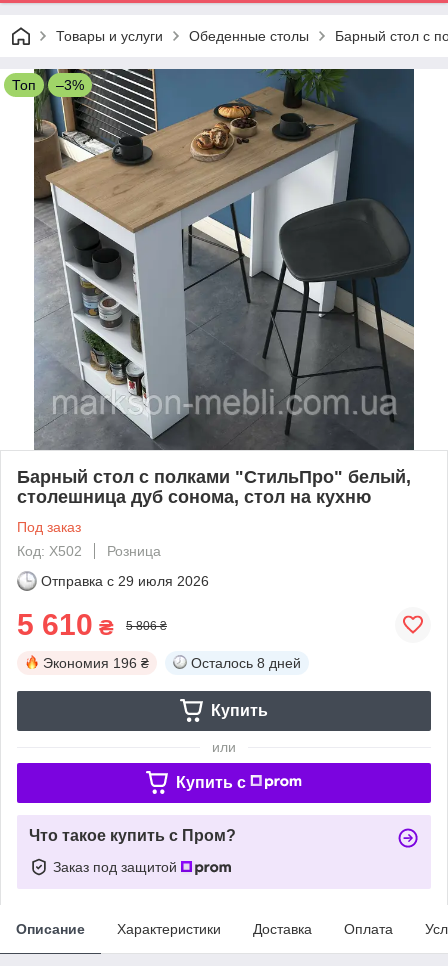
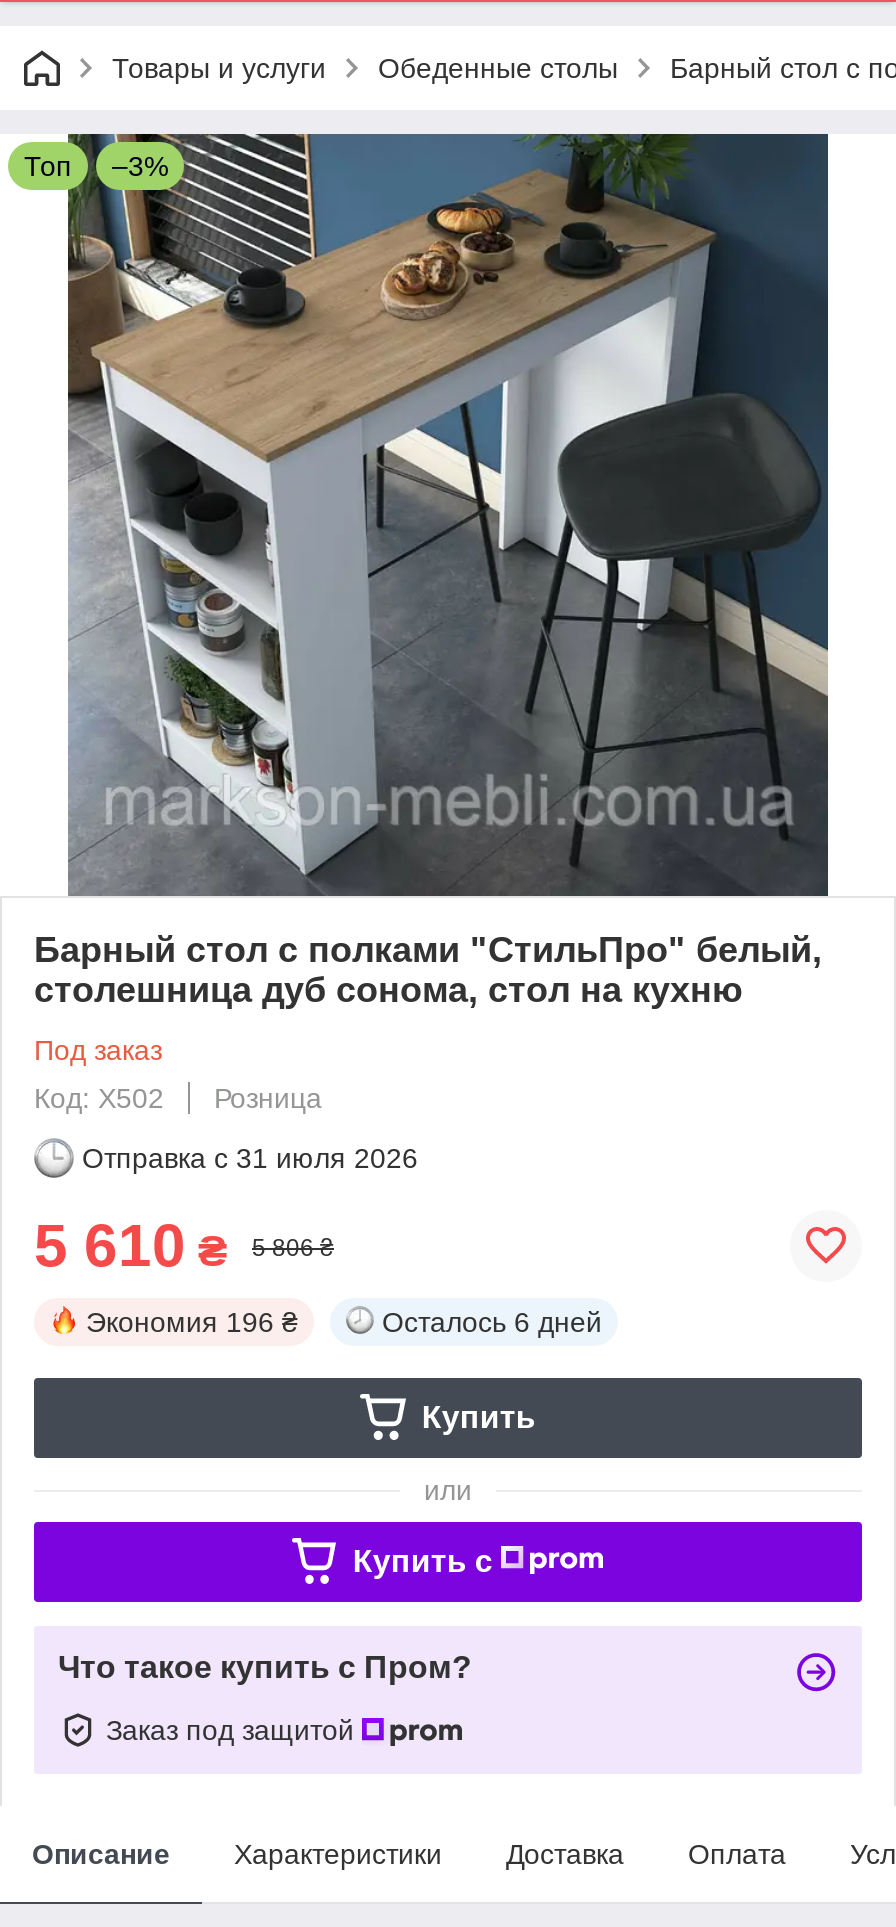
[41,573,209,589] Отправка с 29 июля 2026 -> [82,1142,418,1174] Отправка с 31 июля 2026
[191,655,301,671] Осталось 8 дней -> [382,1306,602,1338] Осталось 6 дней

